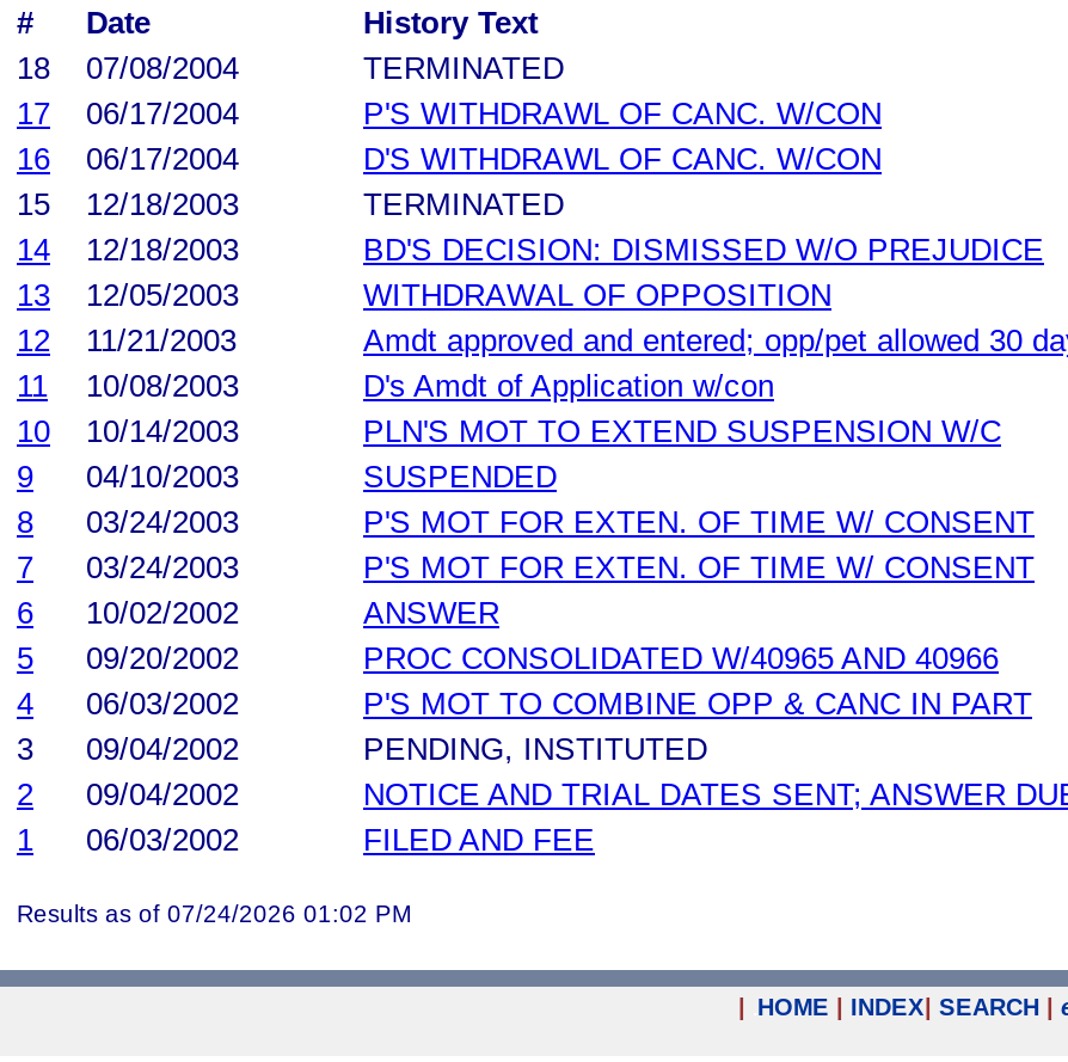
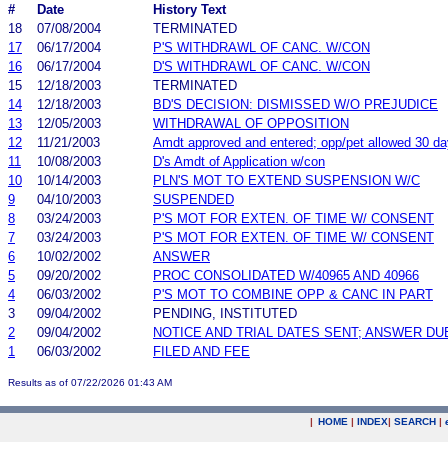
[17,900,411,927] Results as of 07/24/2026 01:02 PM -> [8,377,172,388] Results as of 07/22/2026 01:43 AM

